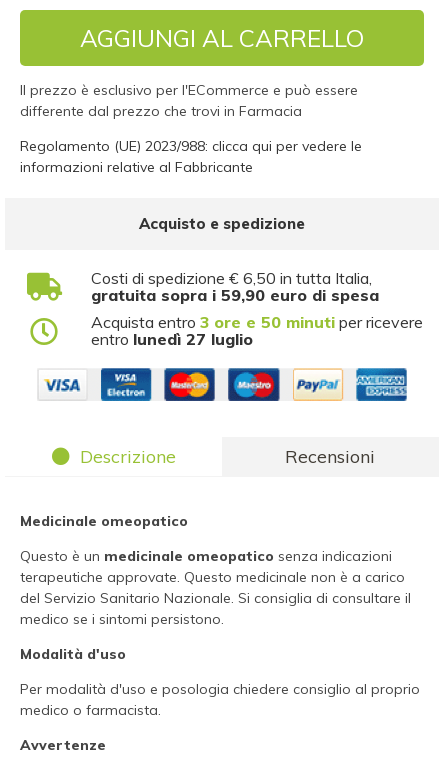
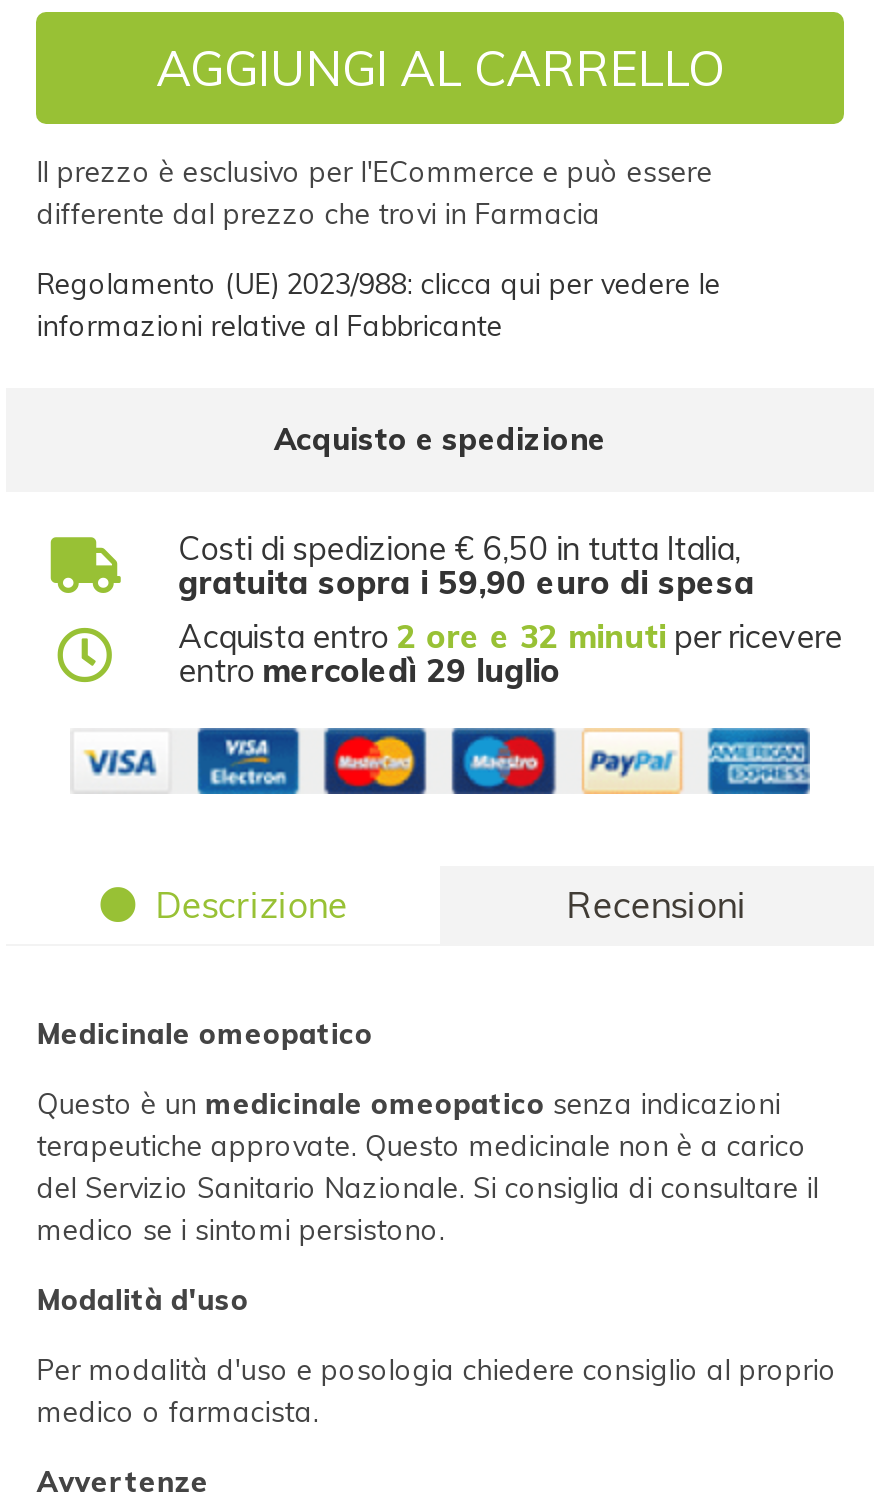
[91,312,423,332] Acquista entro 3 ore e 50 minuti per ricevere -> [178,616,842,656] Acquista entro 2 ore e 32 minuti per ricevere
[91,329,253,349] entro lunedì 27 luglio -> [178,650,560,690] entro mercoledì 29 luglio

